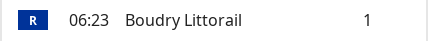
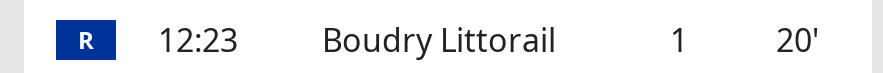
[29,9,242,31] R 06:23 Boudry Littorail -> [78,18,556,62] R 12:23 Boudry Littorail
none -> [776,18,820,62] 20'

